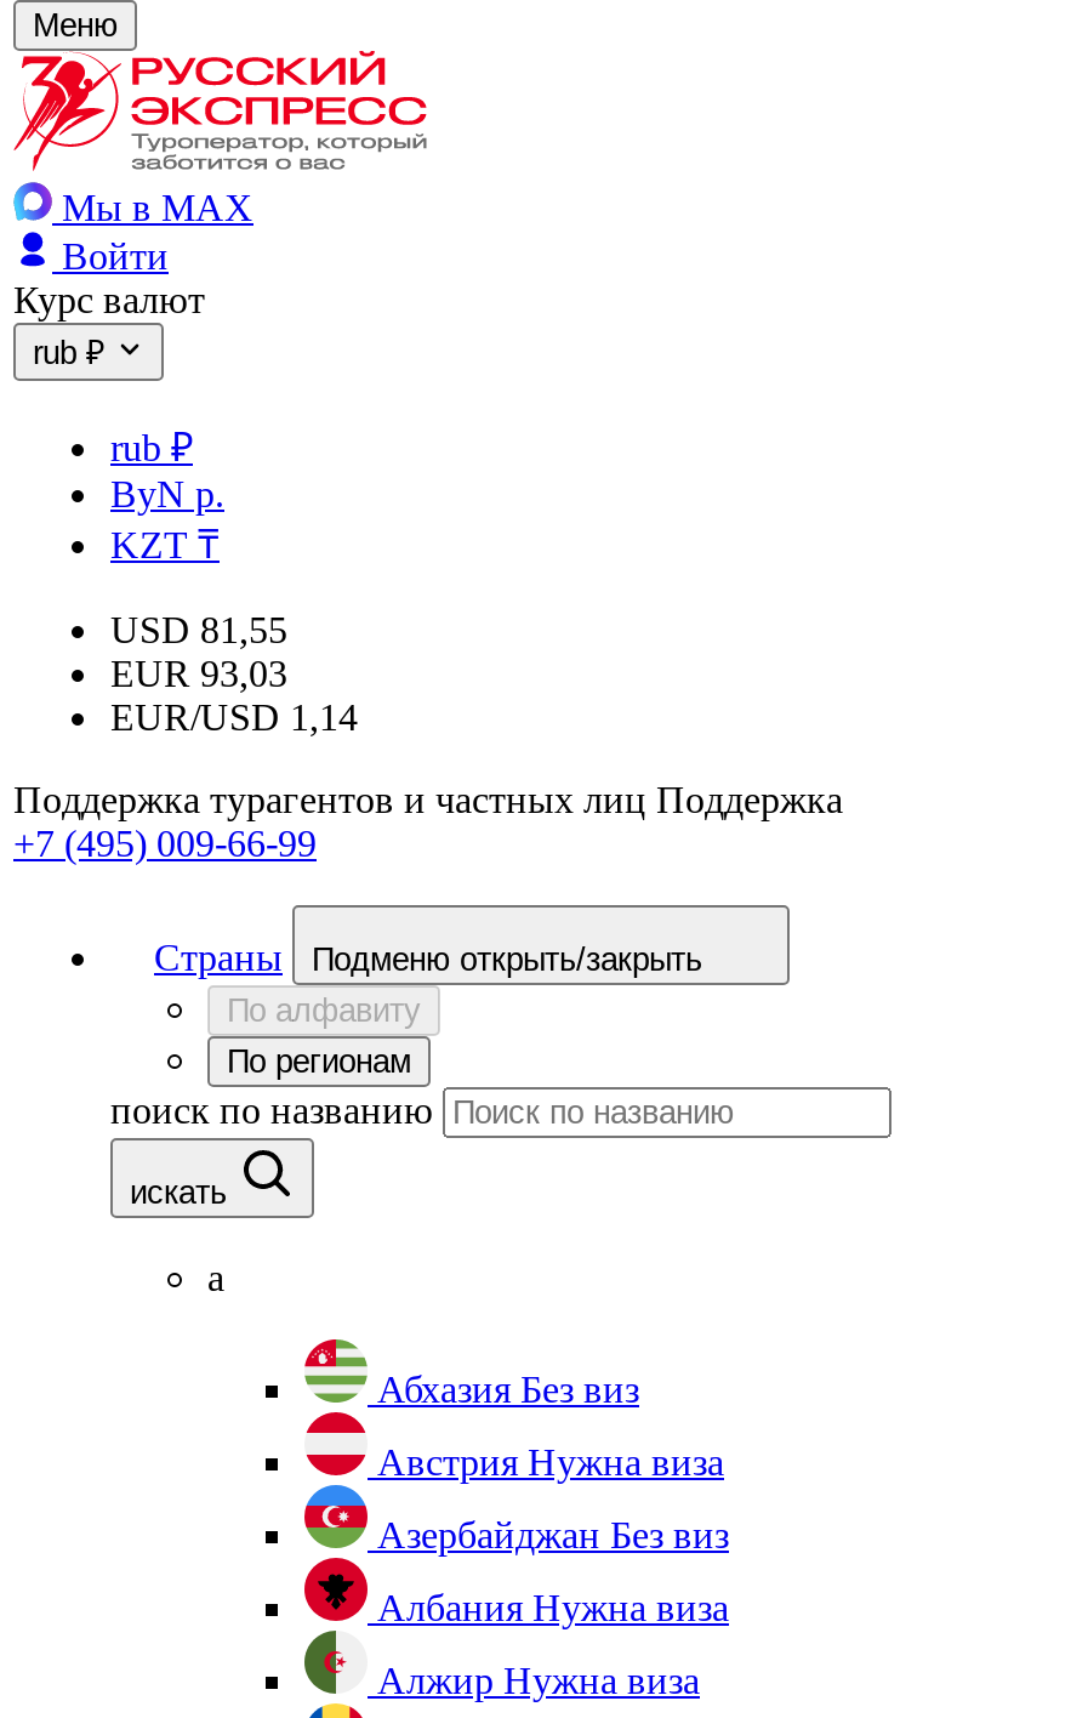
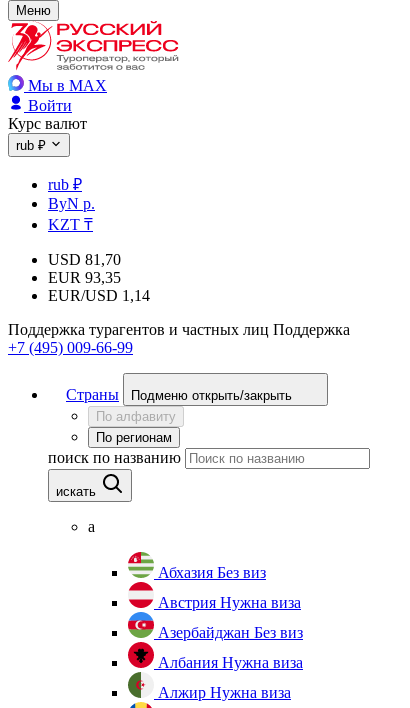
[110,609,287,650] USD 81,55 -> [48,251,121,268] USD 81,70
[110,653,287,694] EUR 93,03 -> [48,269,121,286] EUR 93,35

